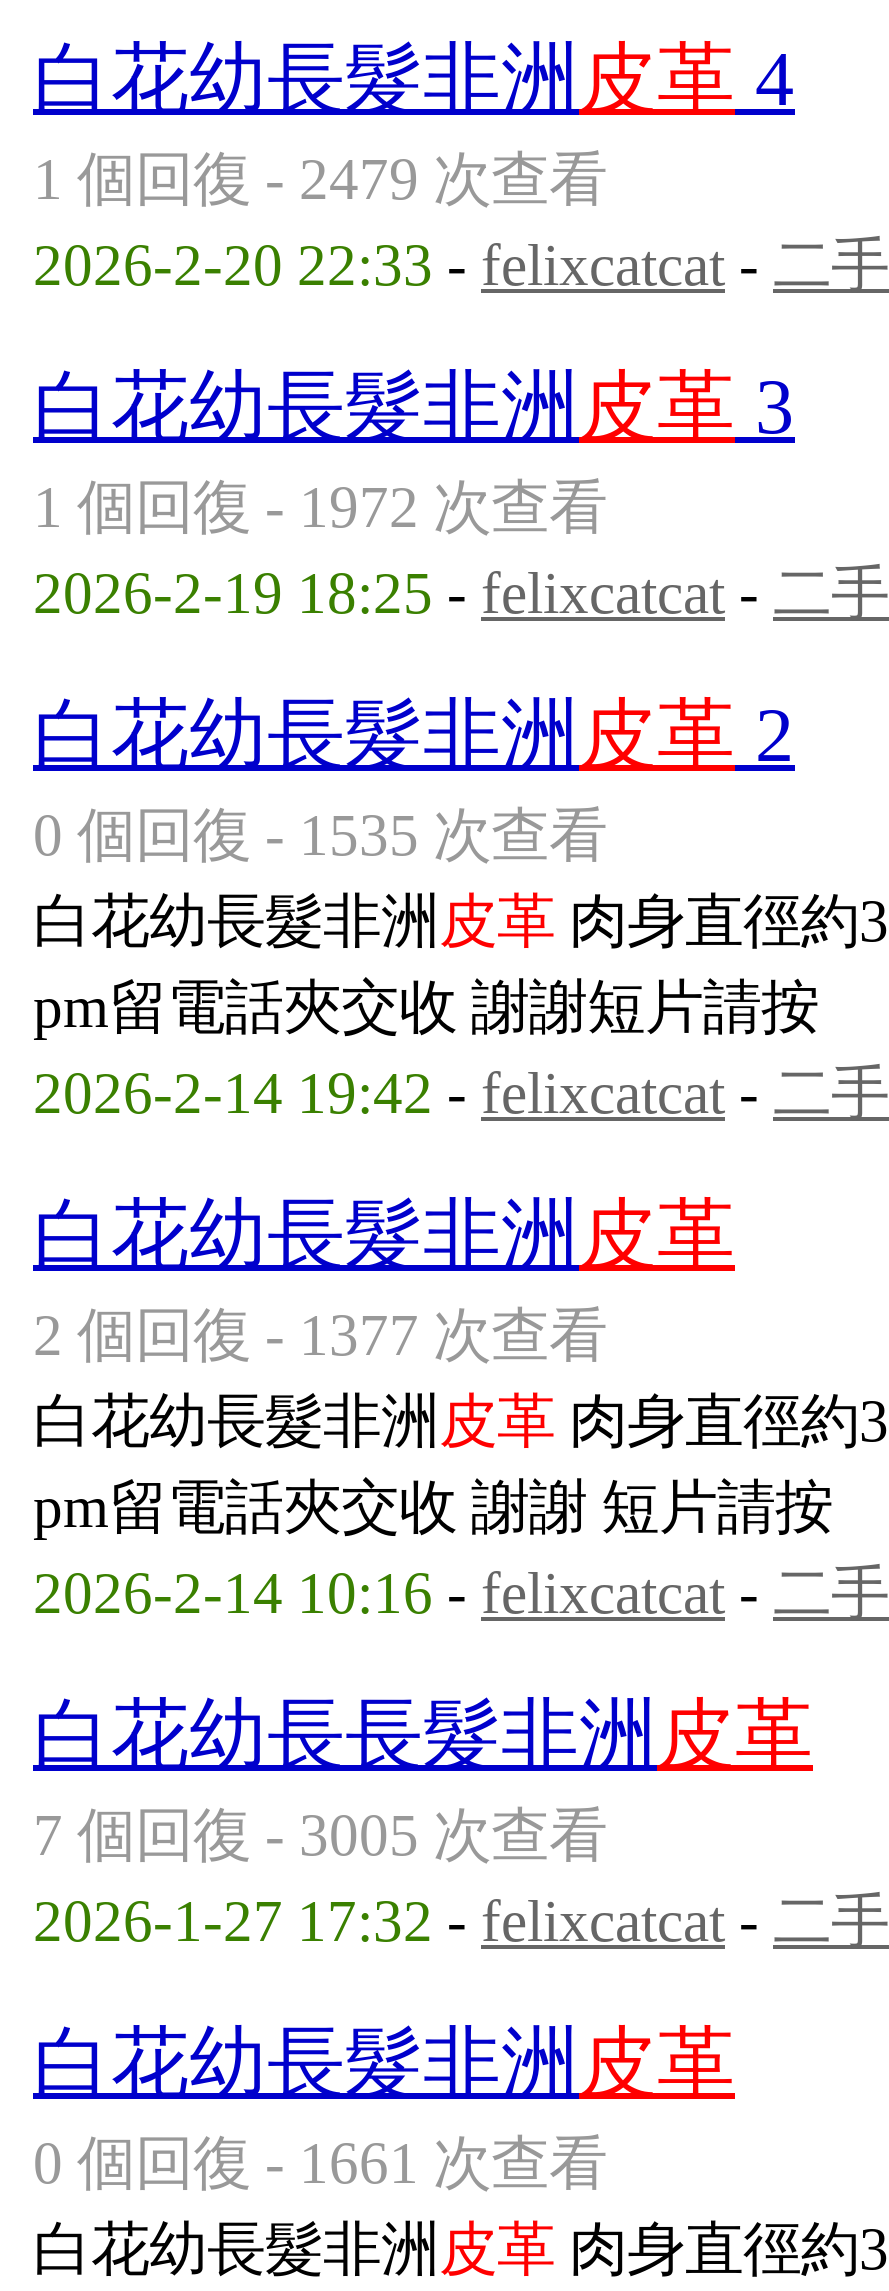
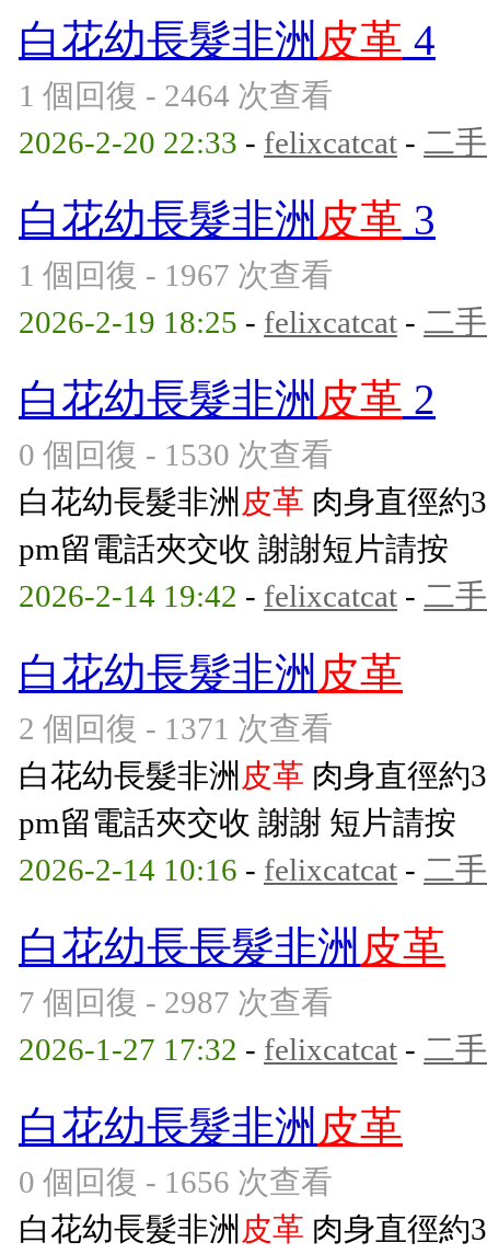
[33,147,607,211] 1 個回復 - 2479 次查看 -> [19,78,333,113] 1 個回復 - 2464 次查看
[33,475,607,539] 1 個回復 - 1972 次查看 -> [19,257,333,292] 1 個回復 - 1967 次查看
[33,803,607,867] 0 個回復 - 1535 次查看 -> [19,437,333,472] 0 個回復 - 1530 次查看
[33,1303,607,1367] 2 個回復 - 1377 次查看 -> [19,711,333,746] 2 個回復 - 1371 次查看
[33,1803,607,1867] 7 個回復 - 3005 次查看 -> [19,985,333,1020] 7 個回復 - 2987 次查看
[33,2131,607,2195] 0 個回復 - 1661 次查看 -> [19,1164,333,1199] 0 個回復 - 1656 次查看

